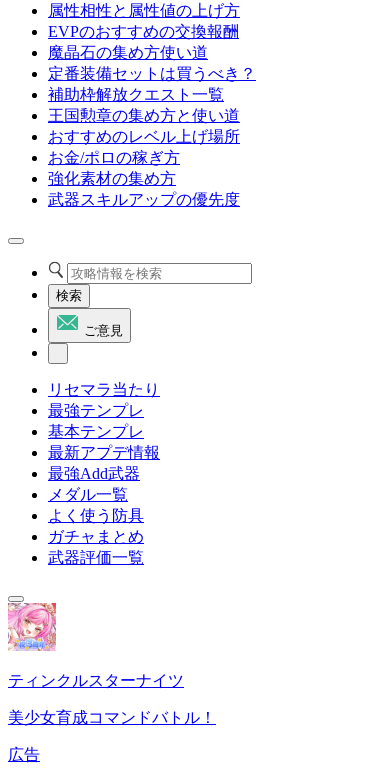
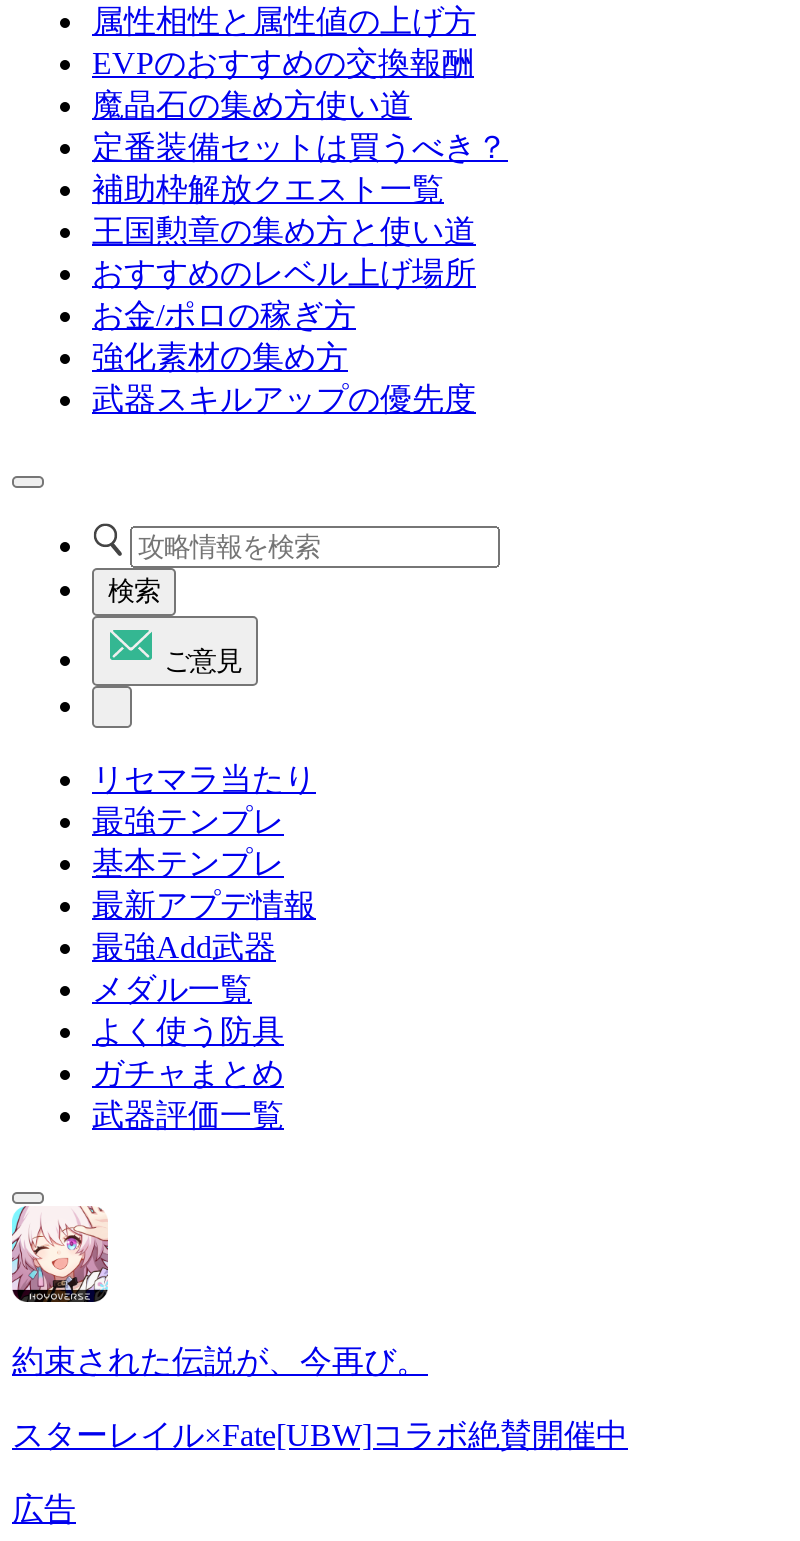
[7,602,184,689] [image] | ティンクルスターナイツ -> [10,1204,428,1378] [image] | 約束された伝説が、今再び。
[8,709,216,726] 美少女育成コマンドバトル！ -> [12,1418,628,1452] スターレイル×Fate[UBW]コラボ絶賛開催中

